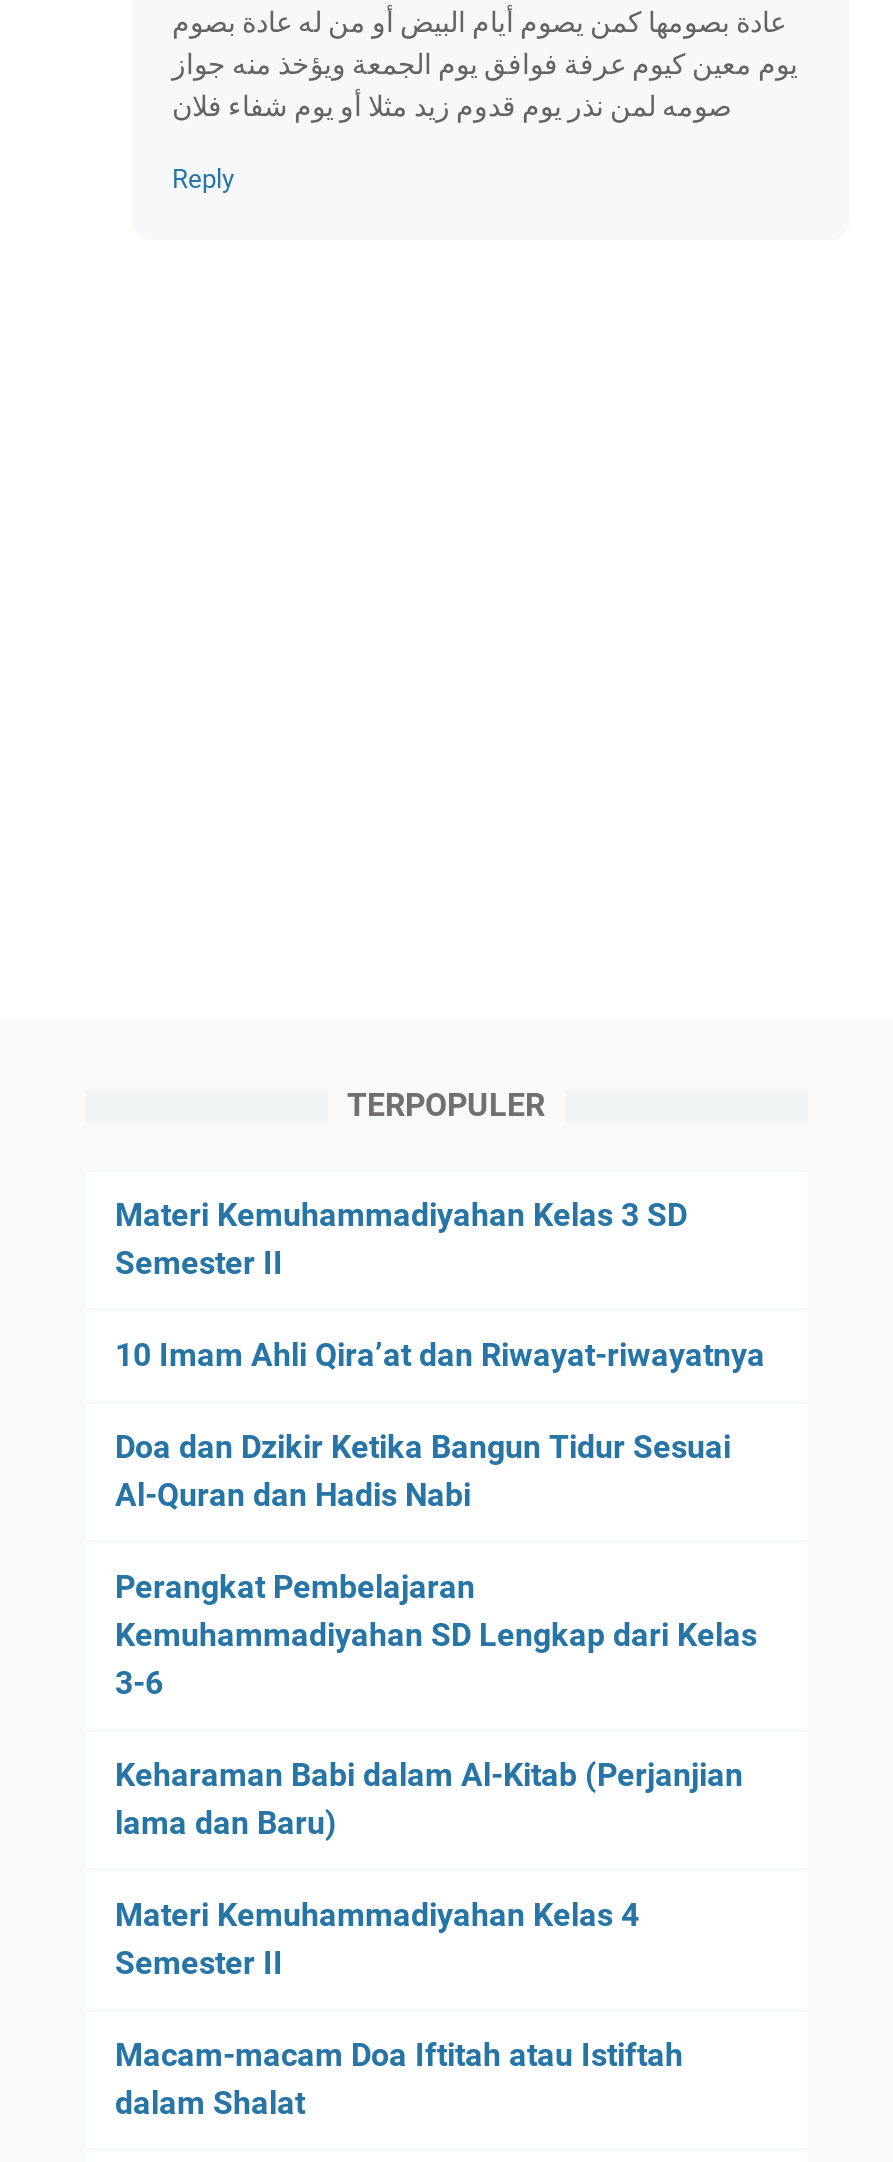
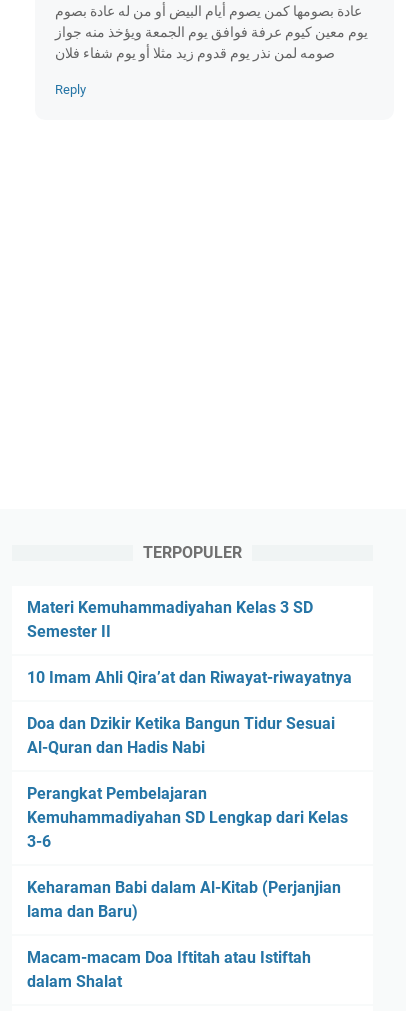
[115,1897,639,1983] Materi Kemuhammadiyahan Kelas 4 | Semester II -> none

